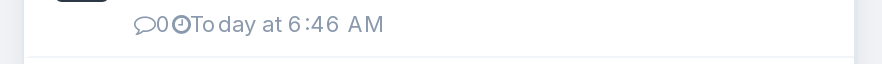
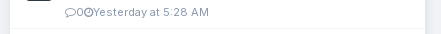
[190,10,384,38] Today at 6:46 AM -> [93,5,209,19] Yesterday at 5:28 AM

